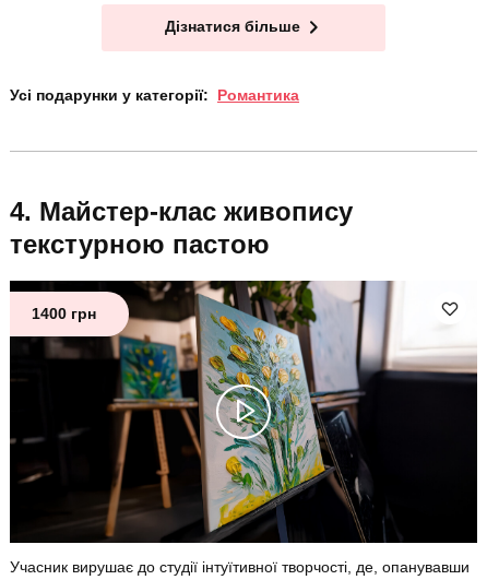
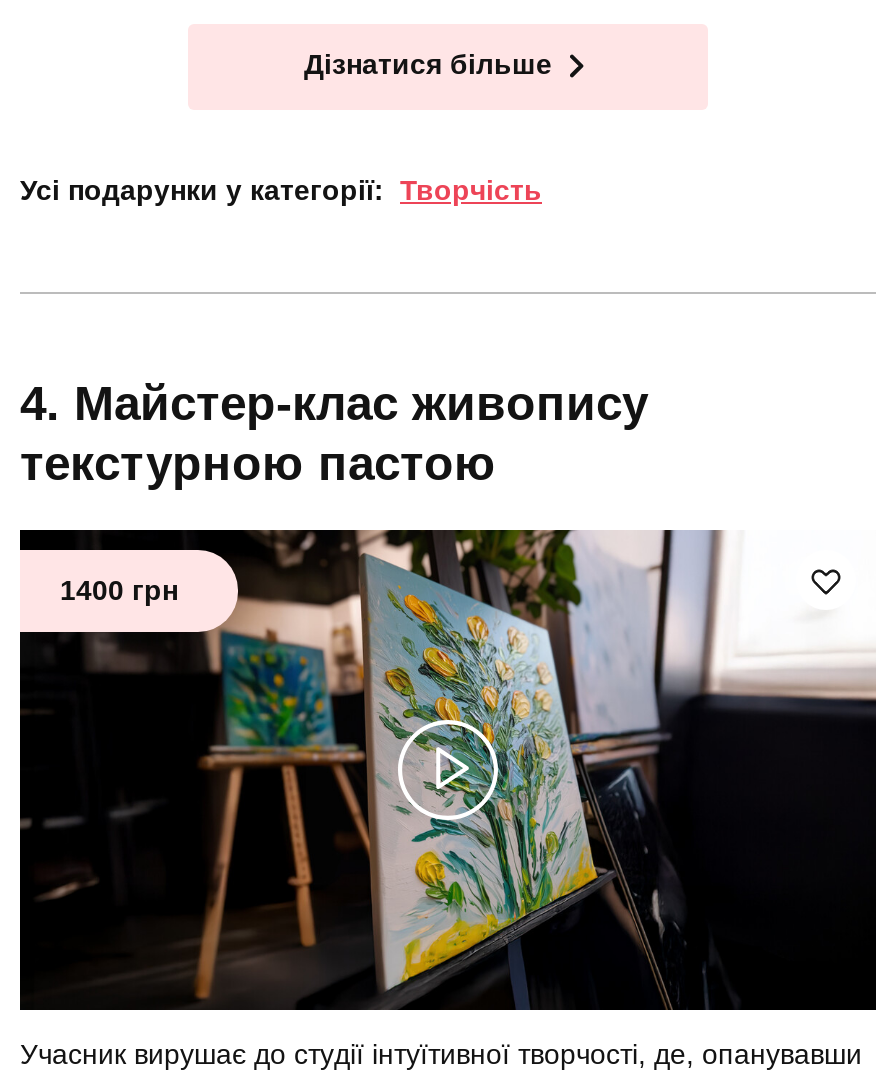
[10,87,299,104] Усі подарунки у категорії: Романтика -> [20,174,542,206] Усі подарунки у категорії: Творчість

